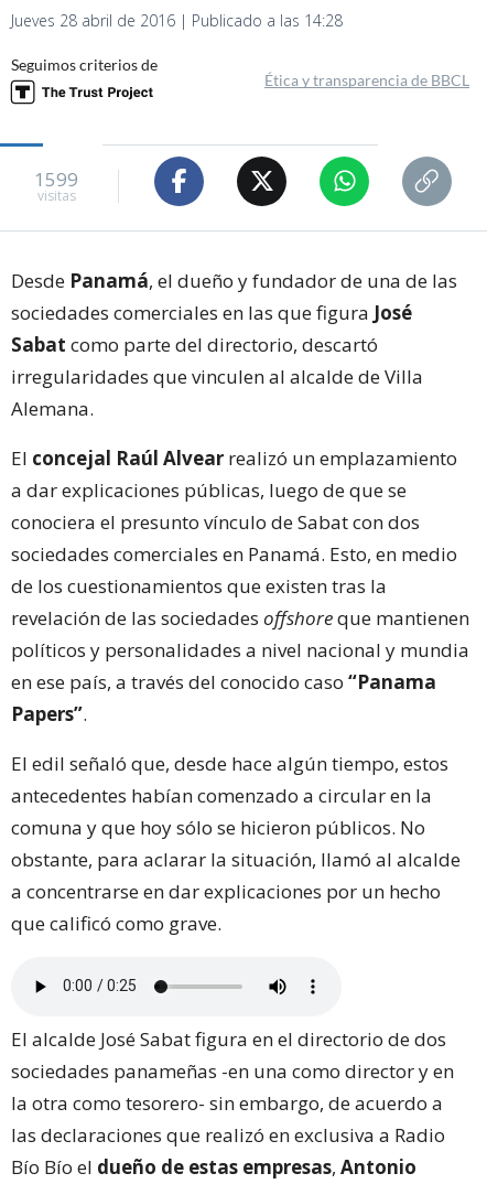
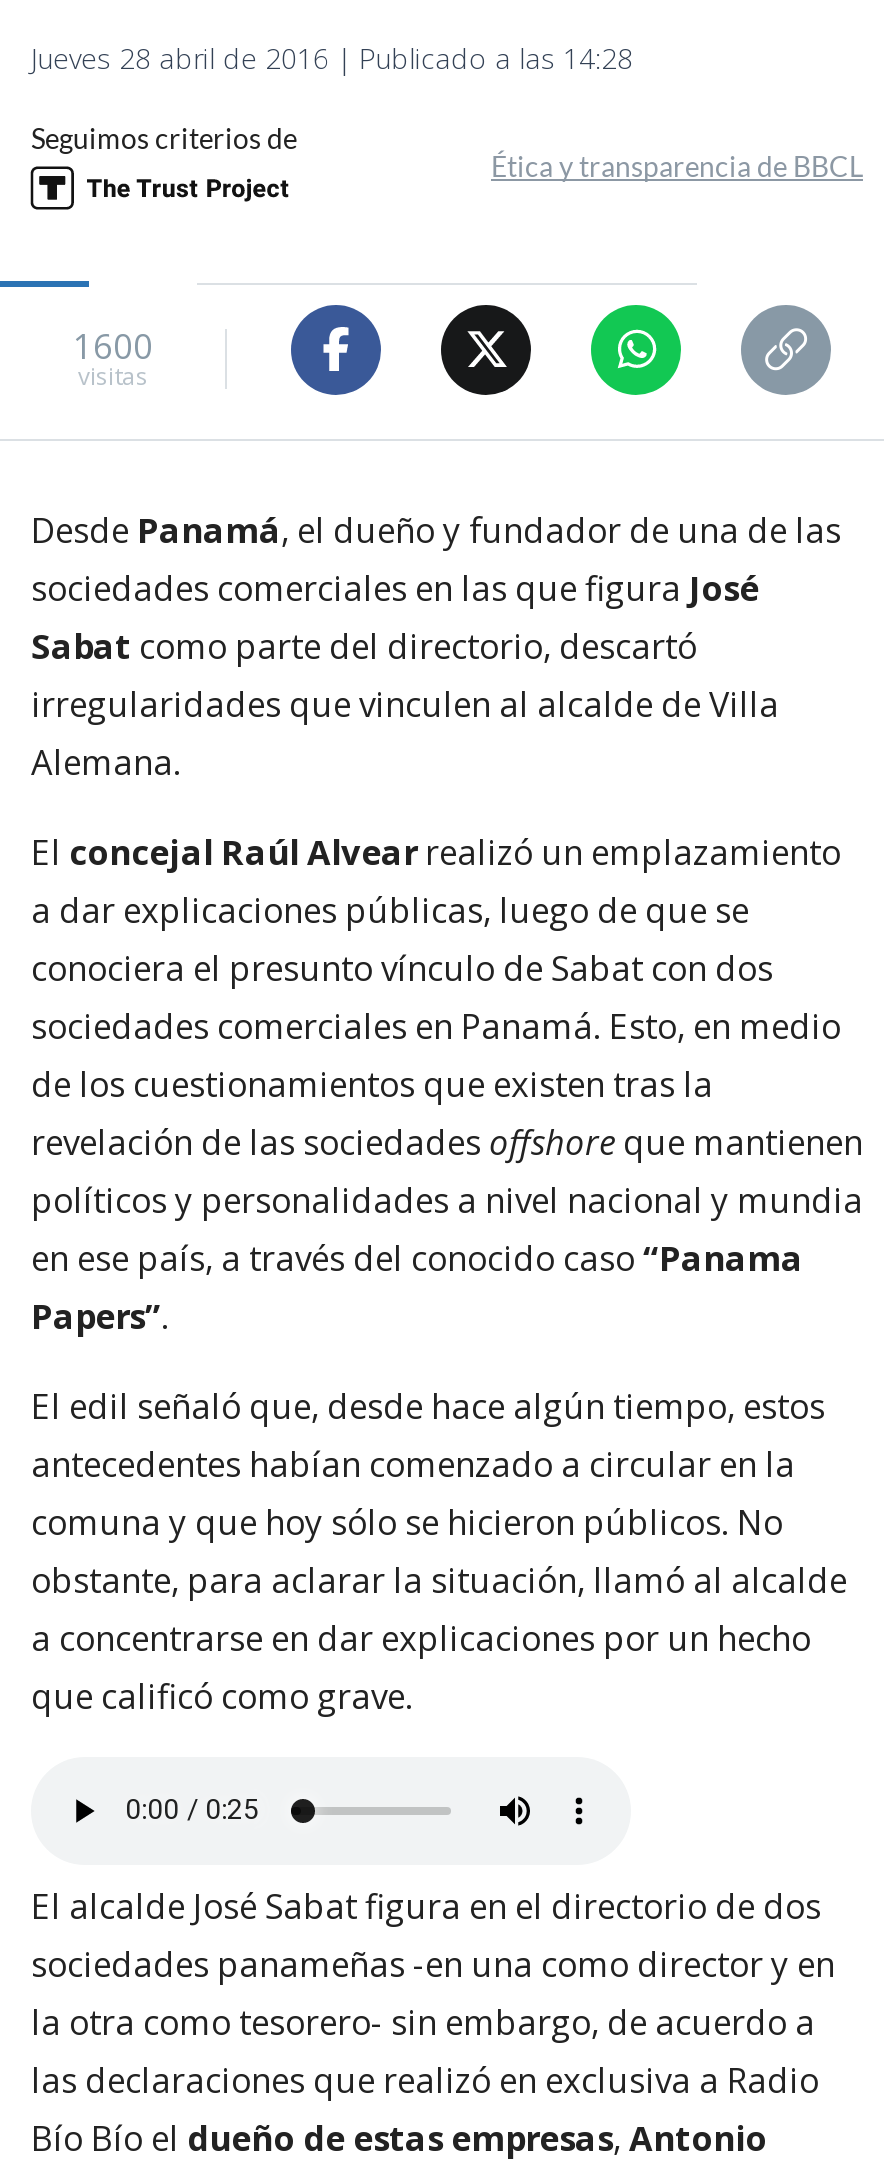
[34,167,78,192] 1599 -> [73,324,153,370] 1600

